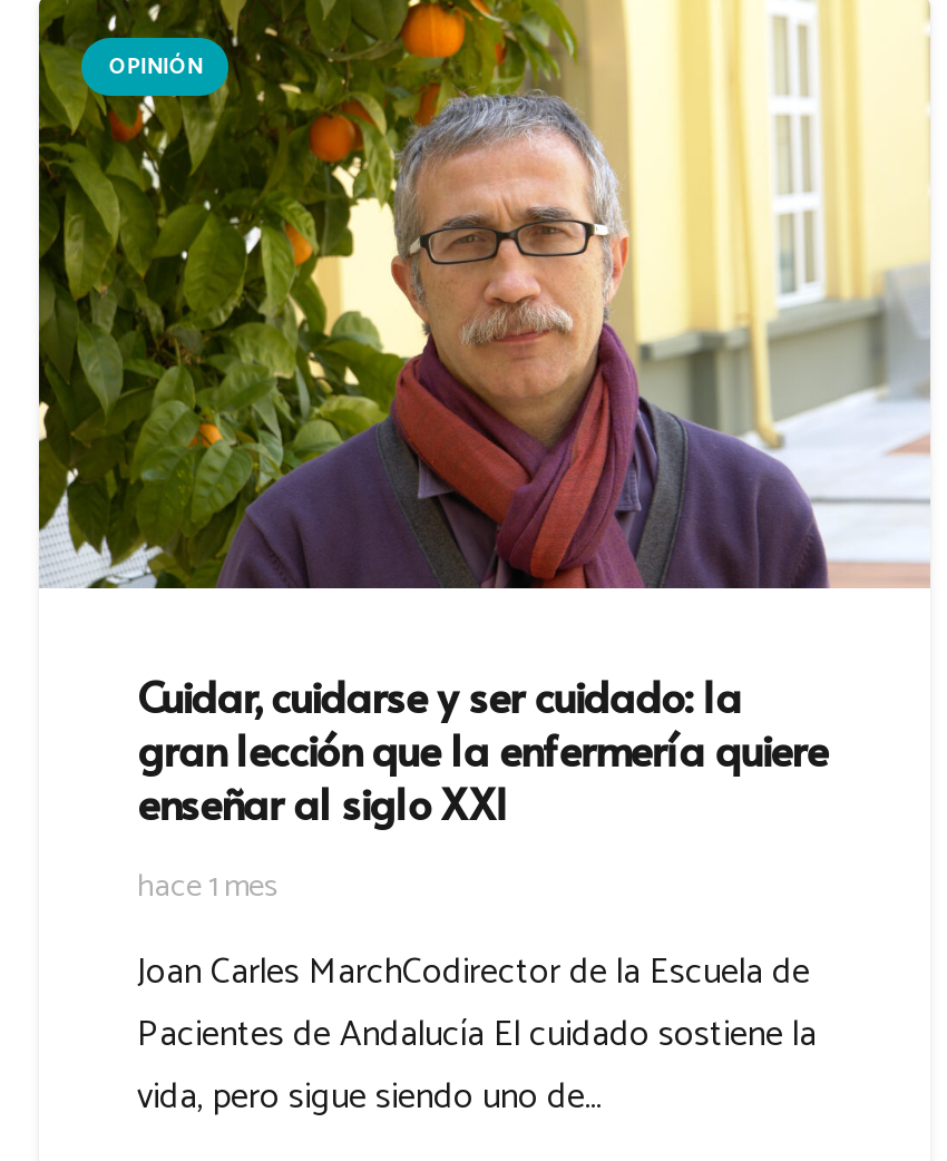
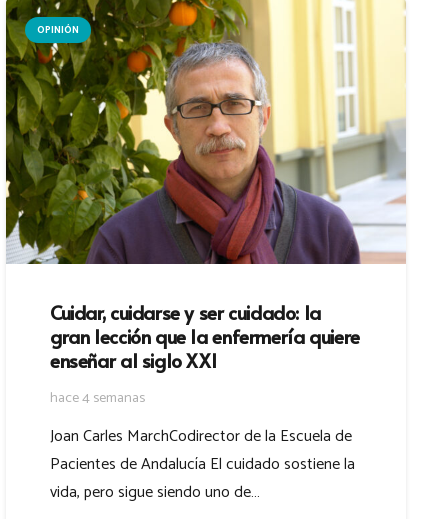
[137,859,277,913] hace 1 mes -> [50,385,145,409] hace 4 semanas

